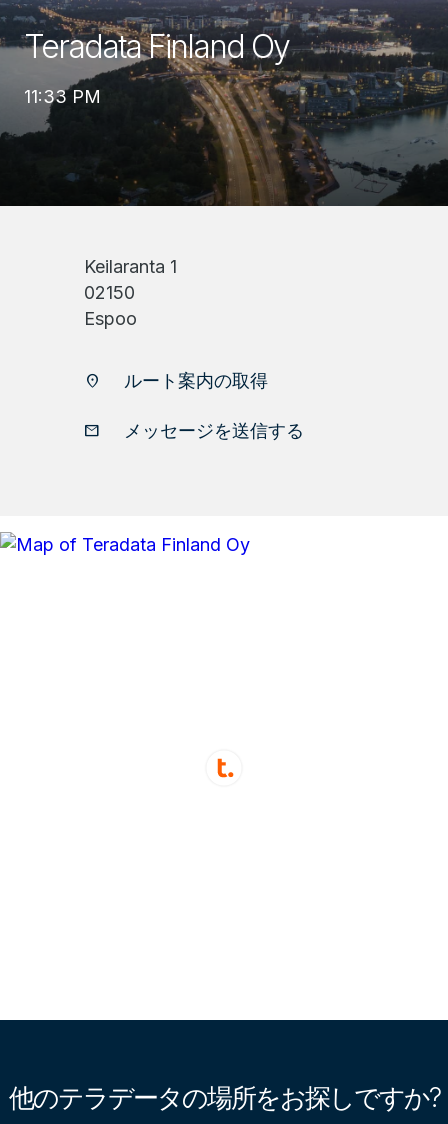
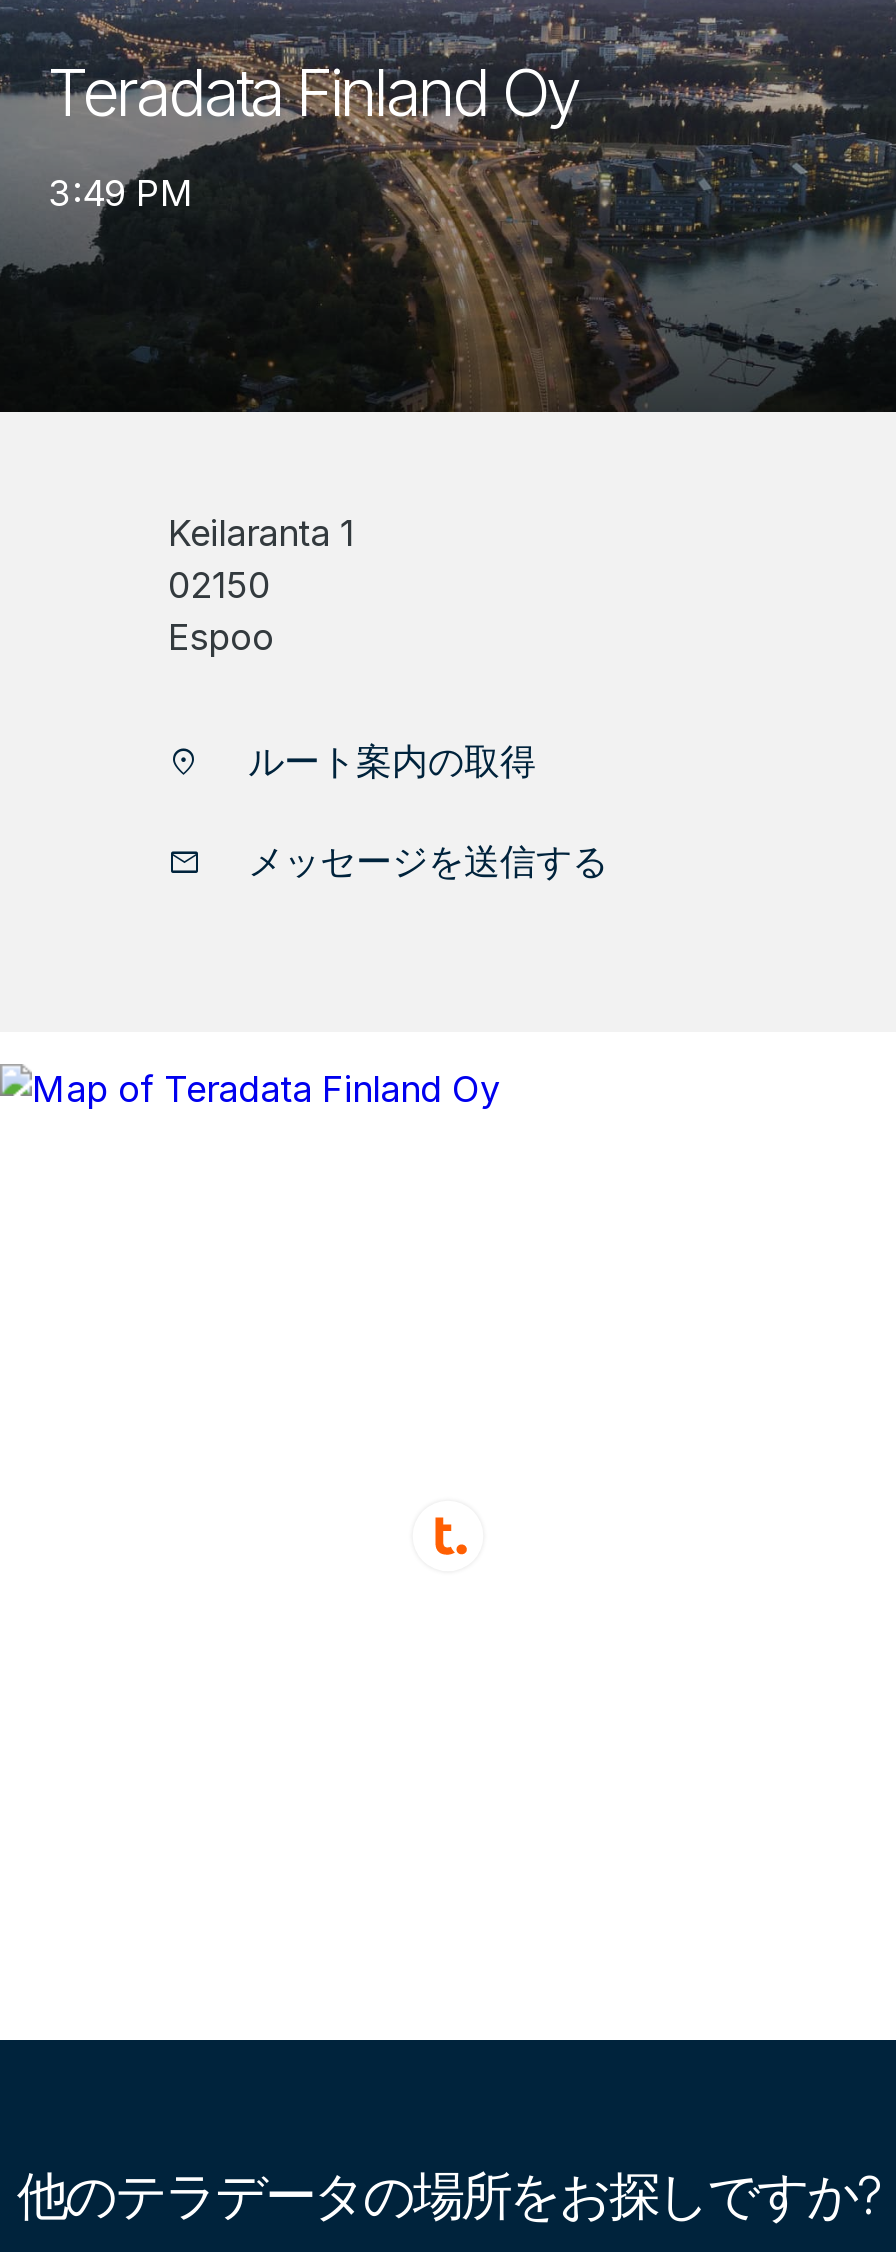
[24,86,101,107] 11:33 PM -> [48,172,194,214] 3:49 PM

